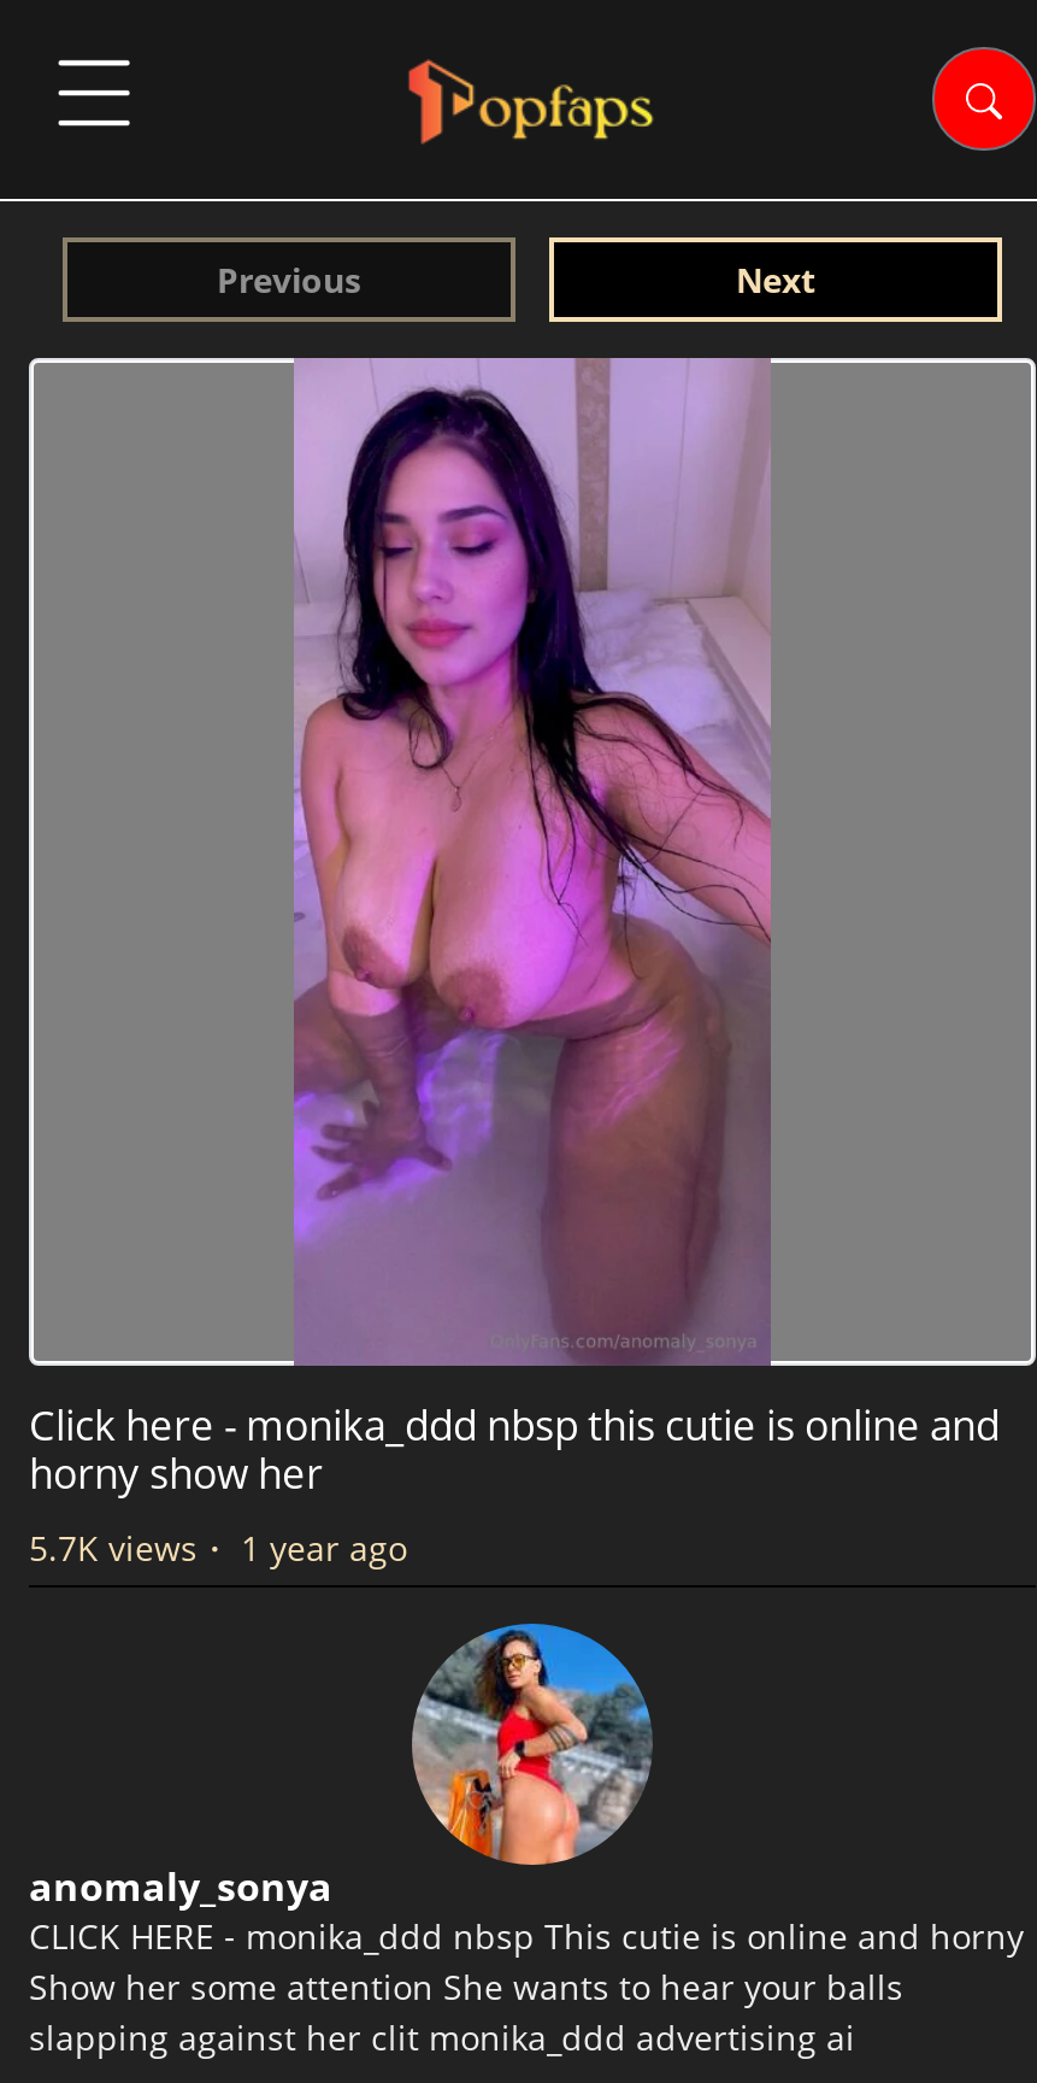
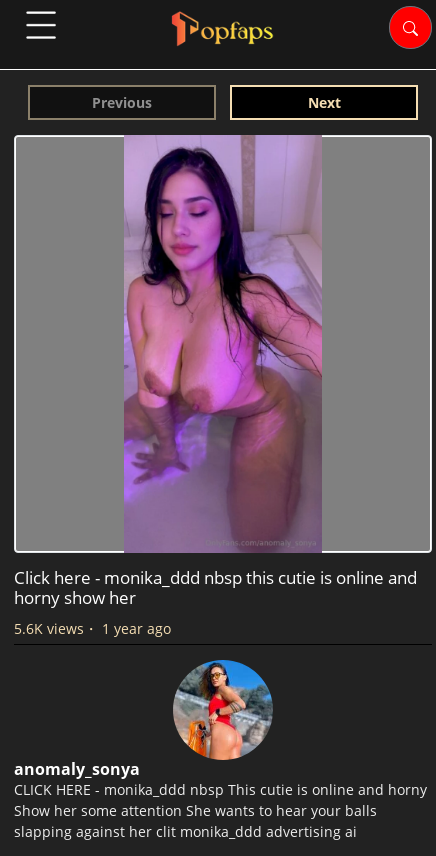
[29,1525,407,1571] 5.7K views・1 year ago -> [14,619,171,638] 5.6K views・1 year ago

